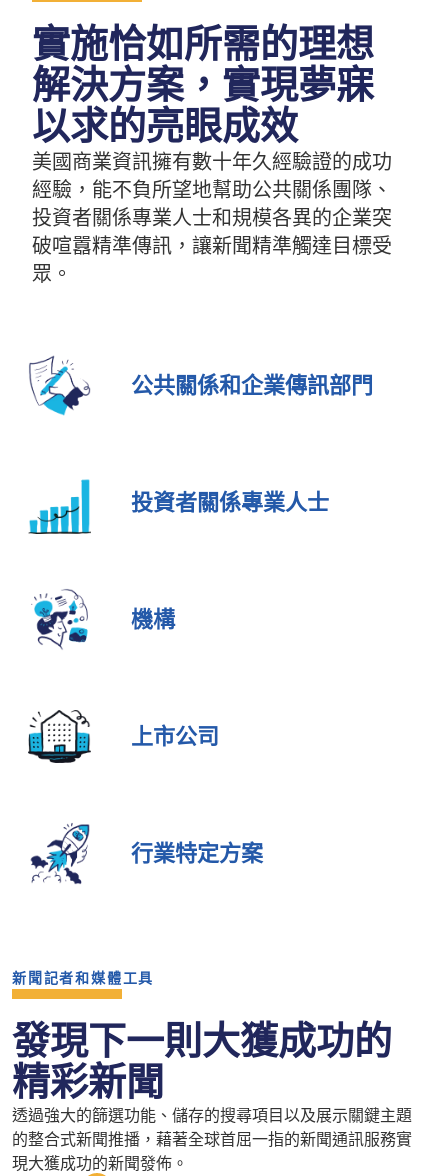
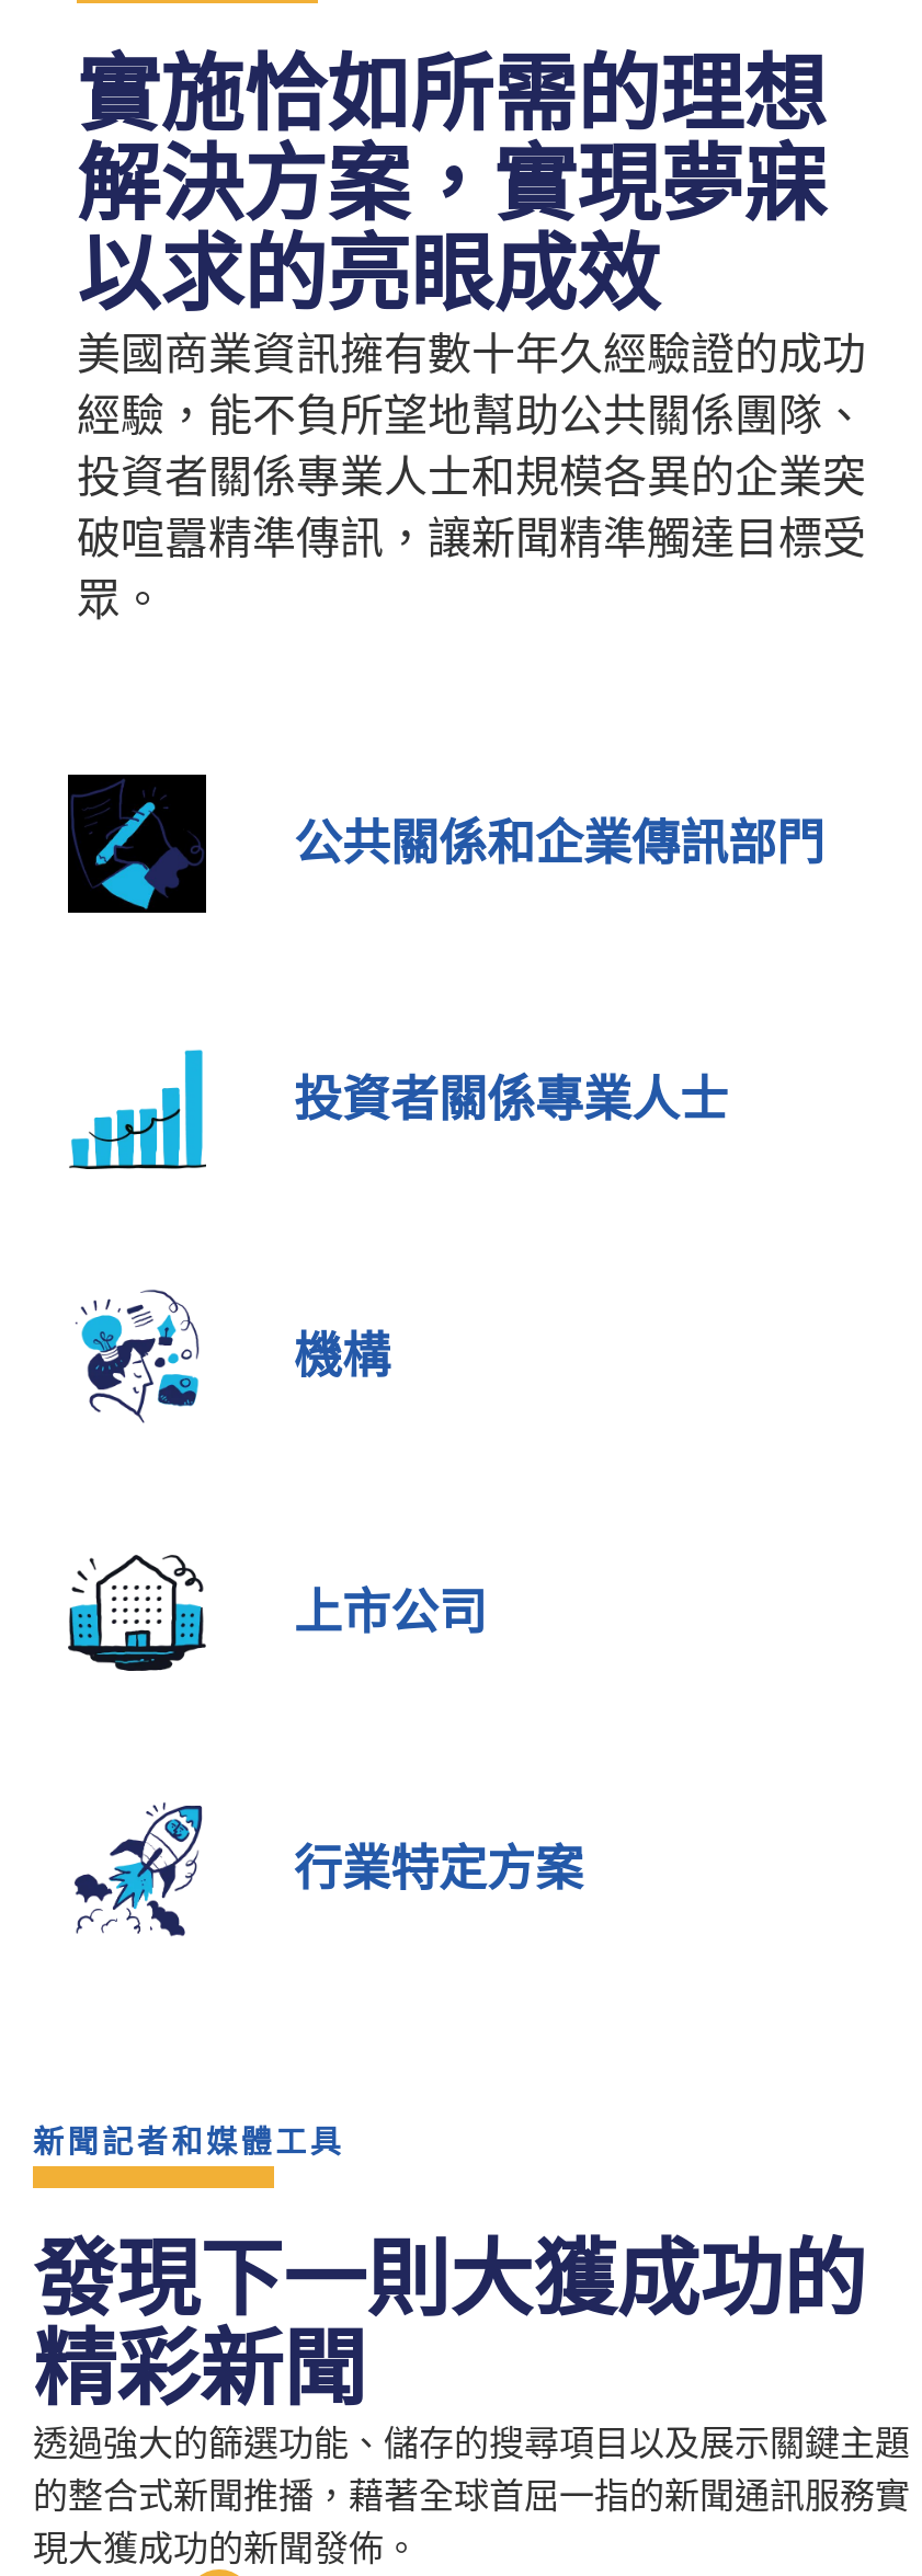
[28,354,91,417] [image] -> [66,772,208,915] [image]

